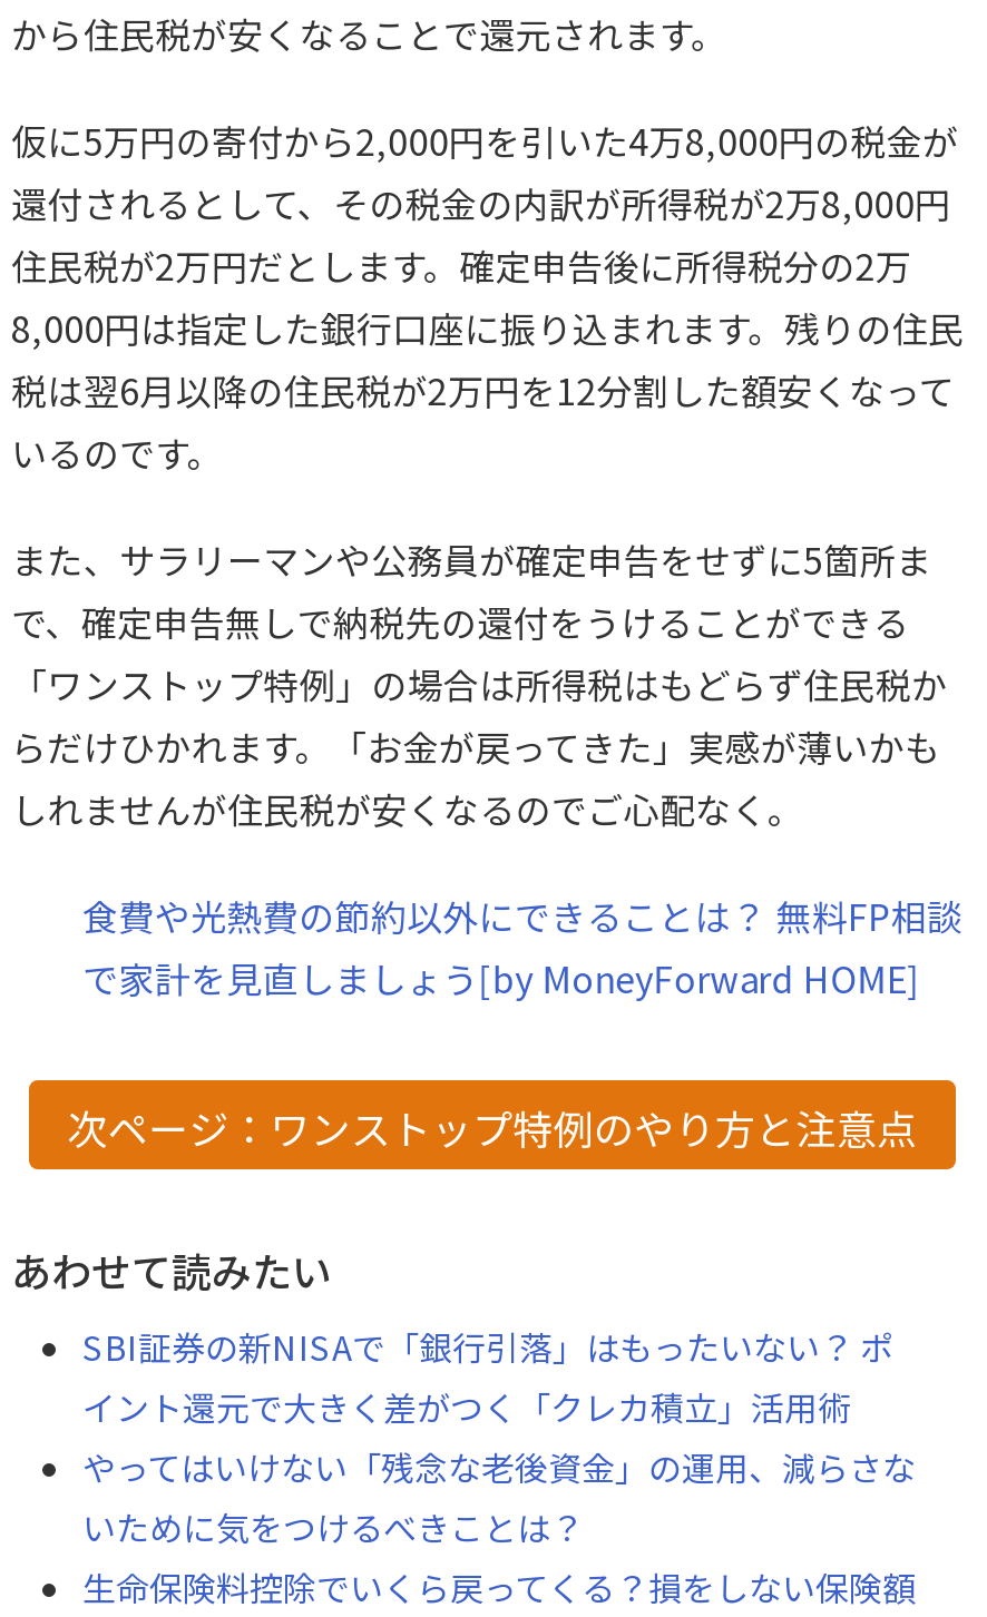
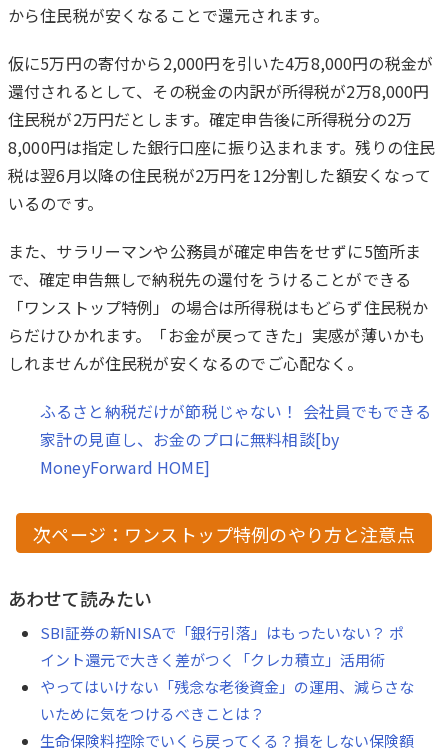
[82,888,963,1003] 食費や光熱費の節約以外にできることは？ 無料FP相談 | で家計を見直しましょう[by MoneyForward HOME] -> [40,398,431,478] ふるさと納税だけが節税じゃない！ 会社員でもできる | 家計の見直し、お金のプロに無料相談[by | MoneyForward HOME]

